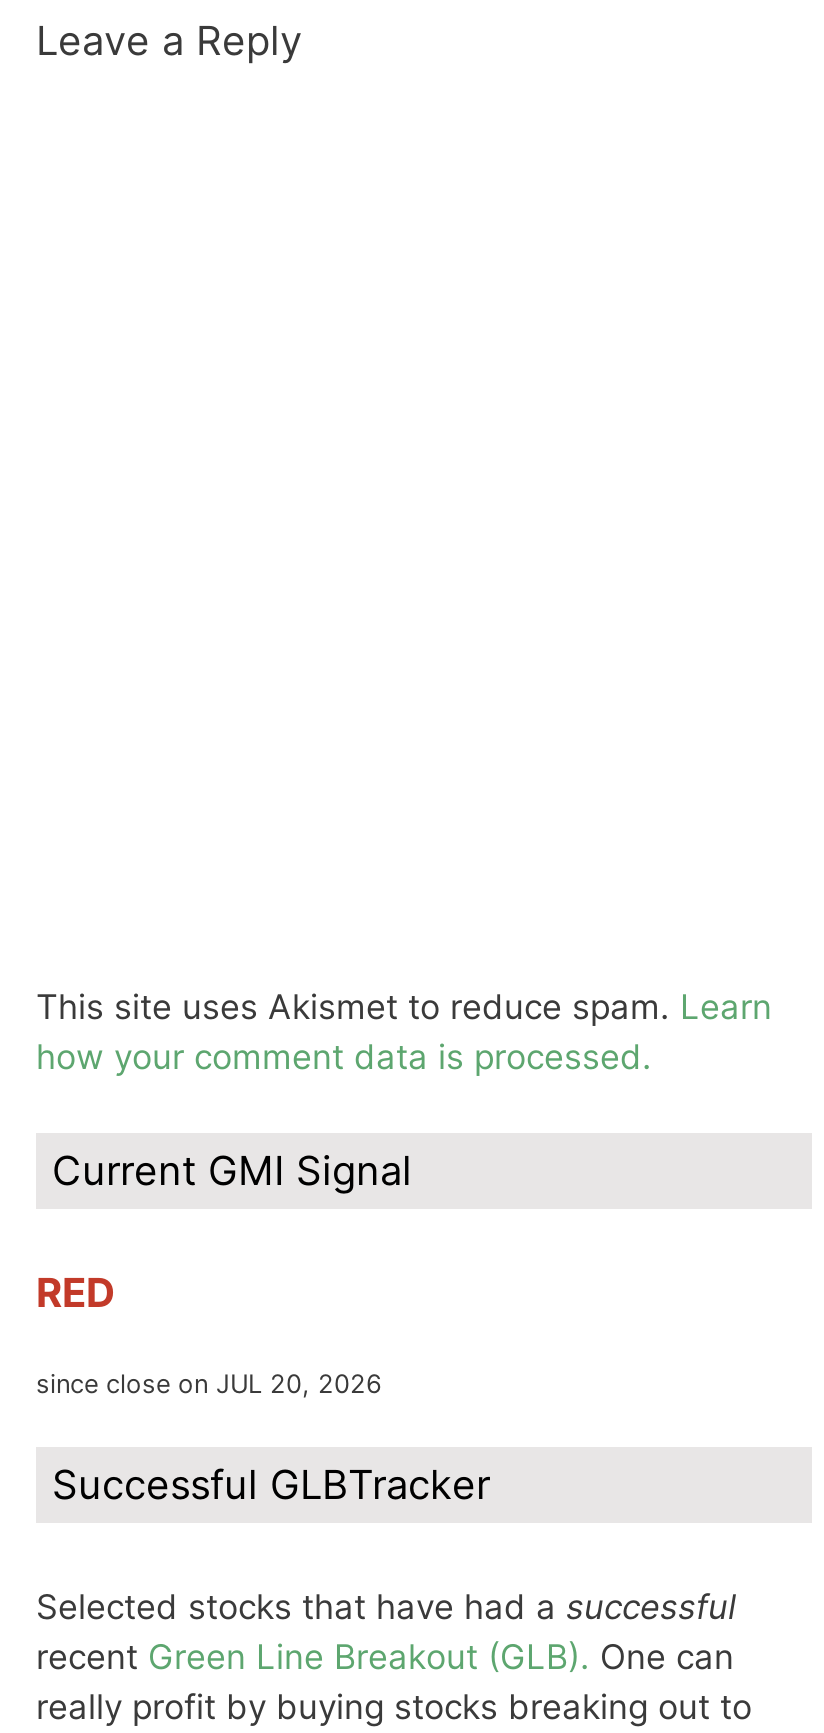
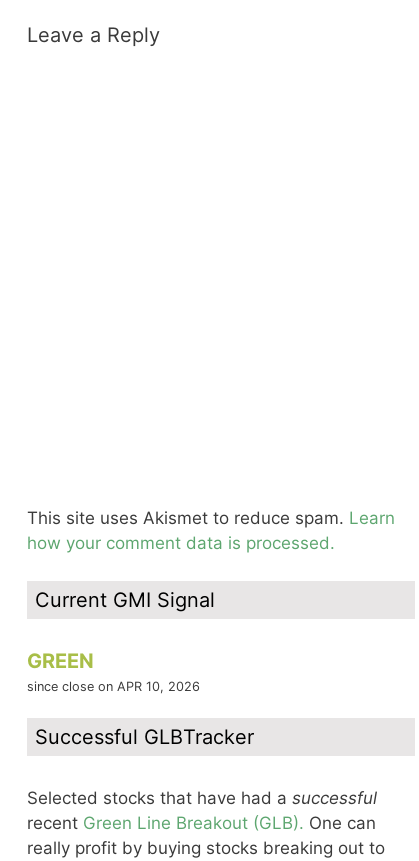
[36,1269,382,1399] RED | since close on JUL 20, 2026 -> [27,649,200,694] GREEN | since close on APR 10, 2026

